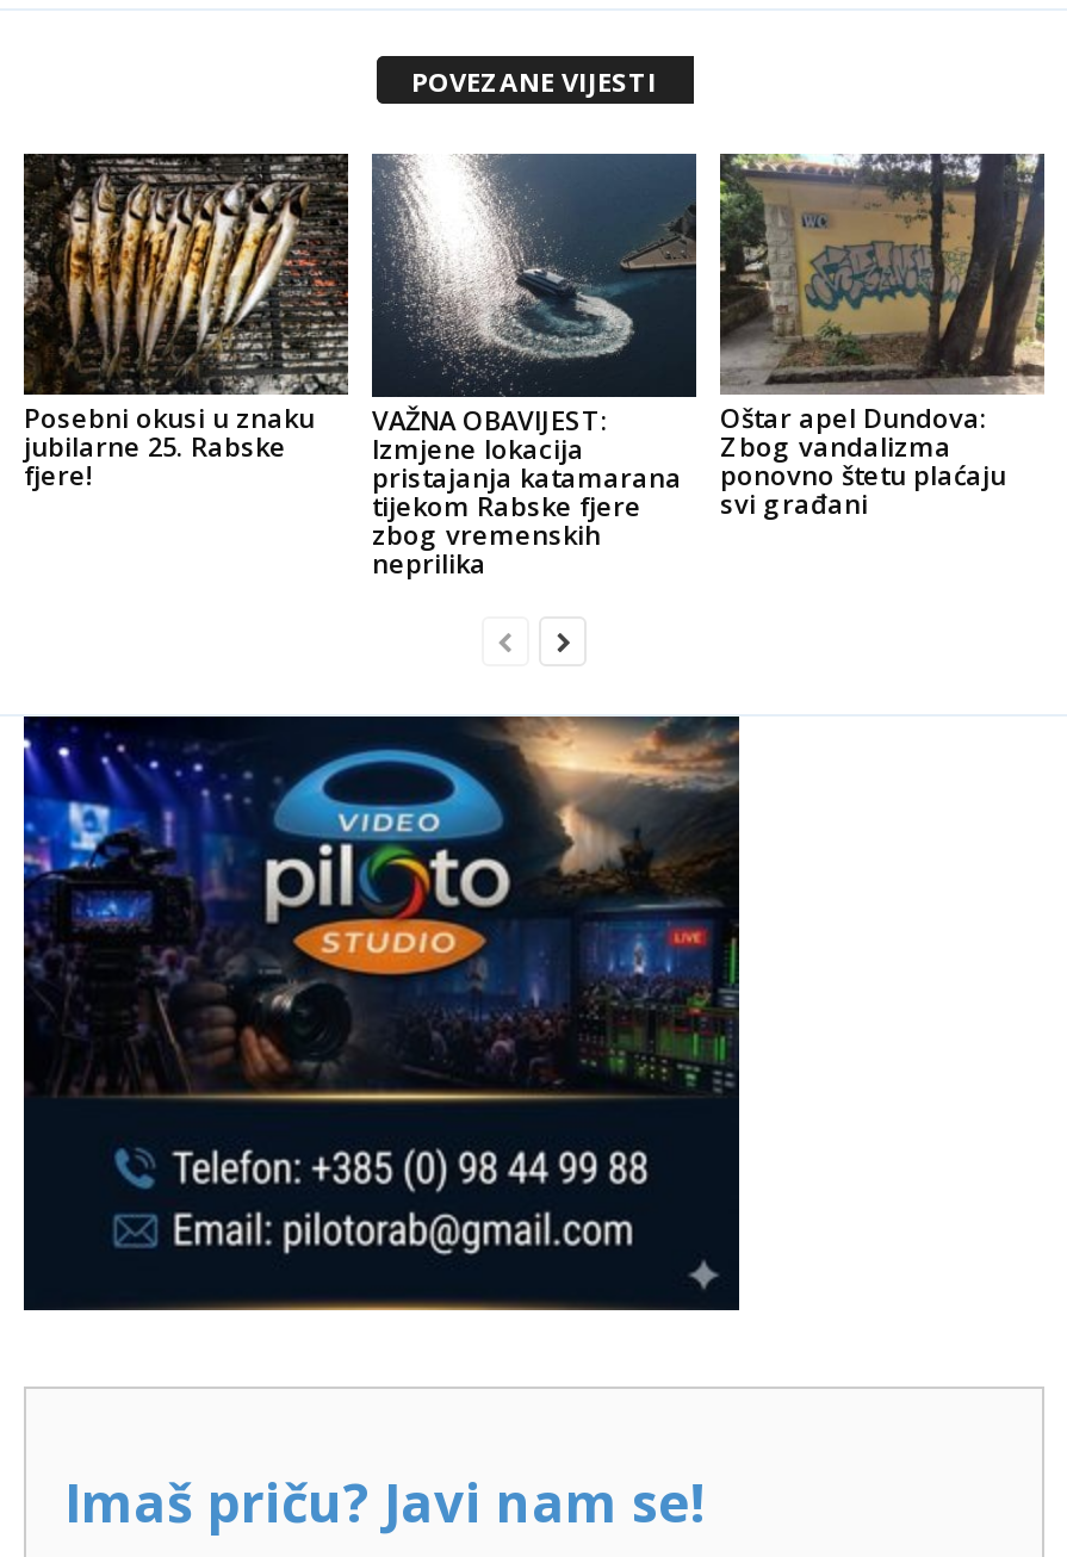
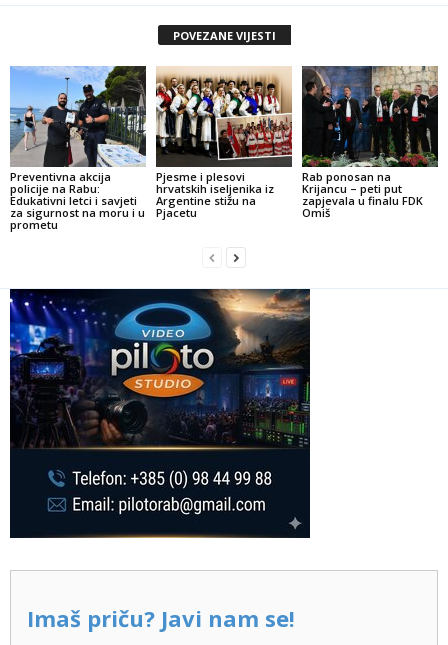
[21,151,348,493] [image] | Posebni okusi u znaku | jubilarne 25. Rabske | fjere! -> [9,66,146,232] [image] | Preventivna akcija | policije na Rabu: | Edukativni letci i savjeti | za sigurnost na moru i u | prometu
[370,151,699,580] [image] | VAŽNA OBAVIJEST: | Izmjene lokacija | pristajanja katamarana | tijekom Rabske fjere | zbog vremenskih | neprilika -> [156,66,293,220] [image] | Pjesme i plesovi | hrvatskih iseljenika iz | Argentine stižu na | Pjacetu
[718,151,1047,522] [image] | Oštar apel Dundova: | Zbog vandalizma | ponovno štetu plaćaju | svi građani -> [302,65,439,220] [image] | Rab ponosan na | Krijancu – peti put | zapjevala u finalu FDK | Omiš

